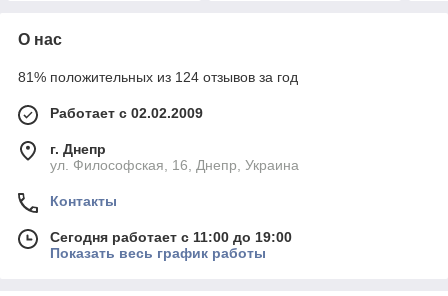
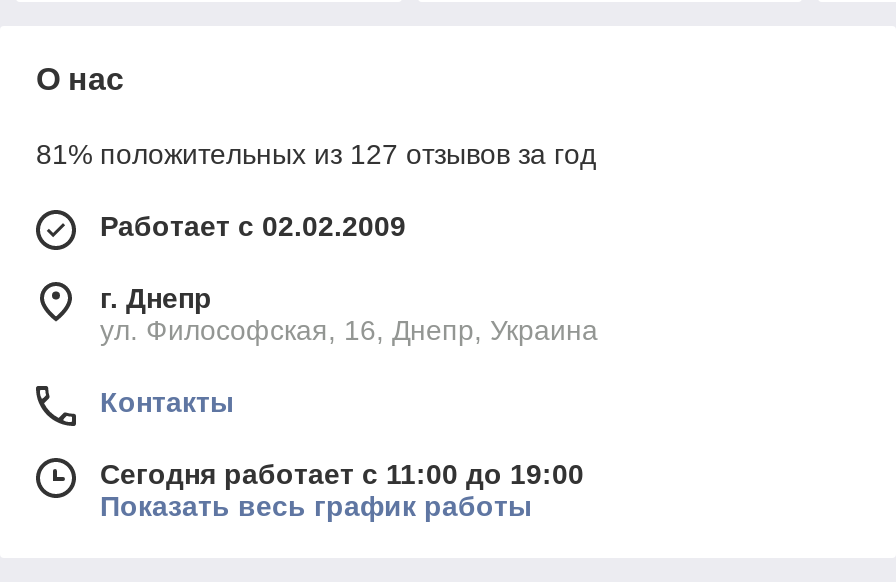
[18,69,298,85] 81% положительных из 124 отзывов за год -> [36,139,596,171] 81% положительных из 127 отзывов за год

